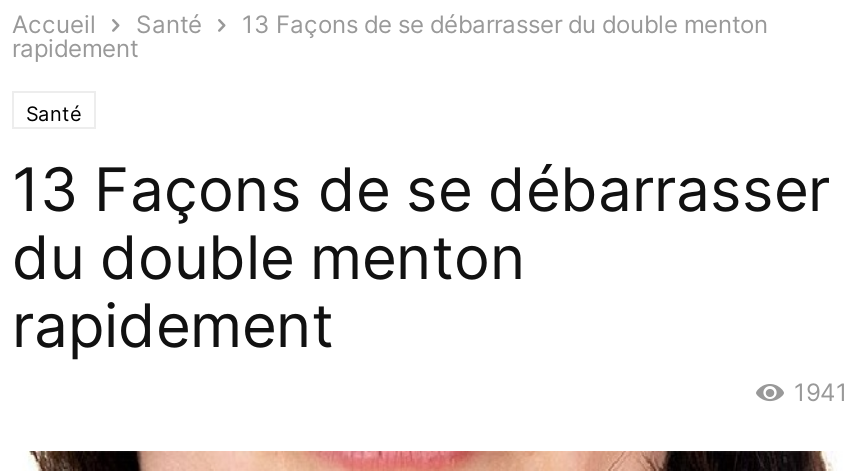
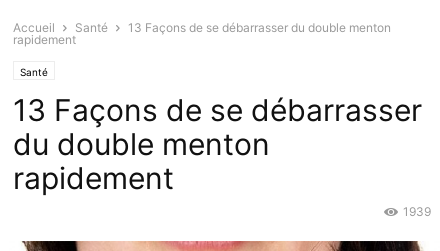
[794,377,848,407] 1941 -> [403,204,431,219] 1939

